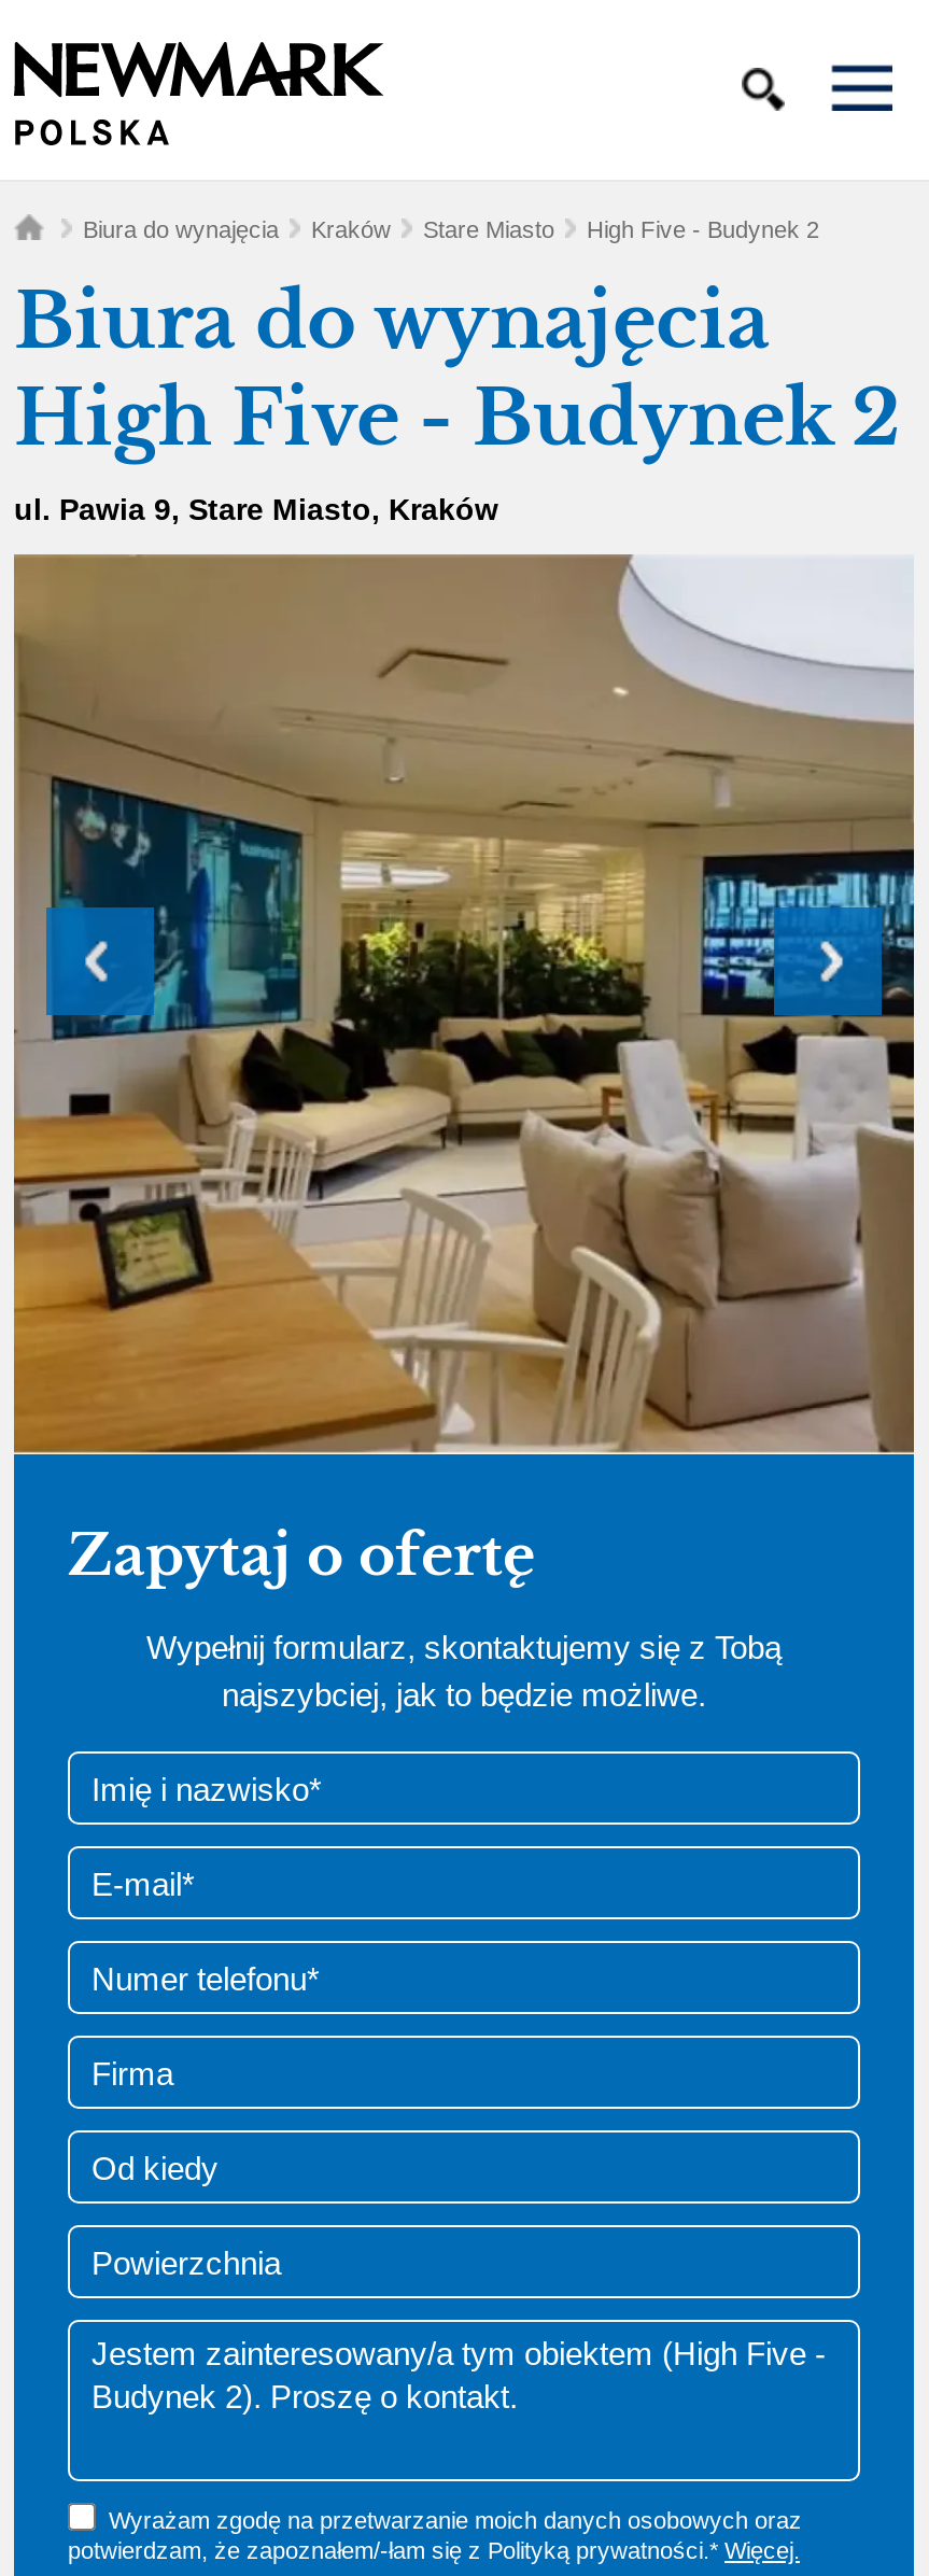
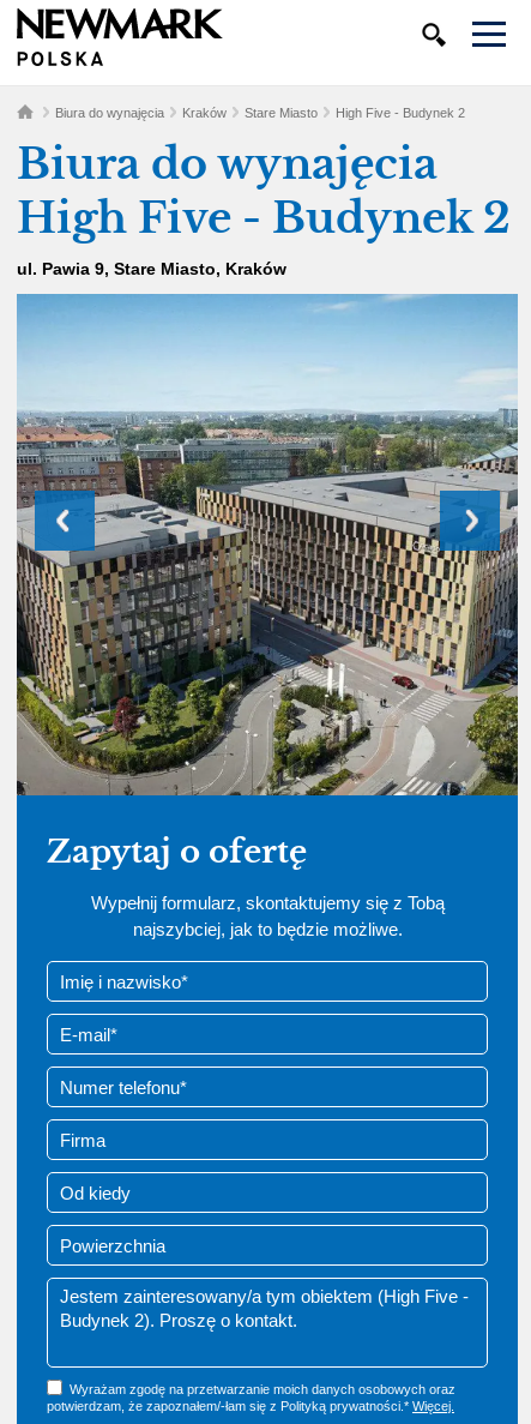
[12,552,916,1456] [image] -> [16,293,519,797] [image]

